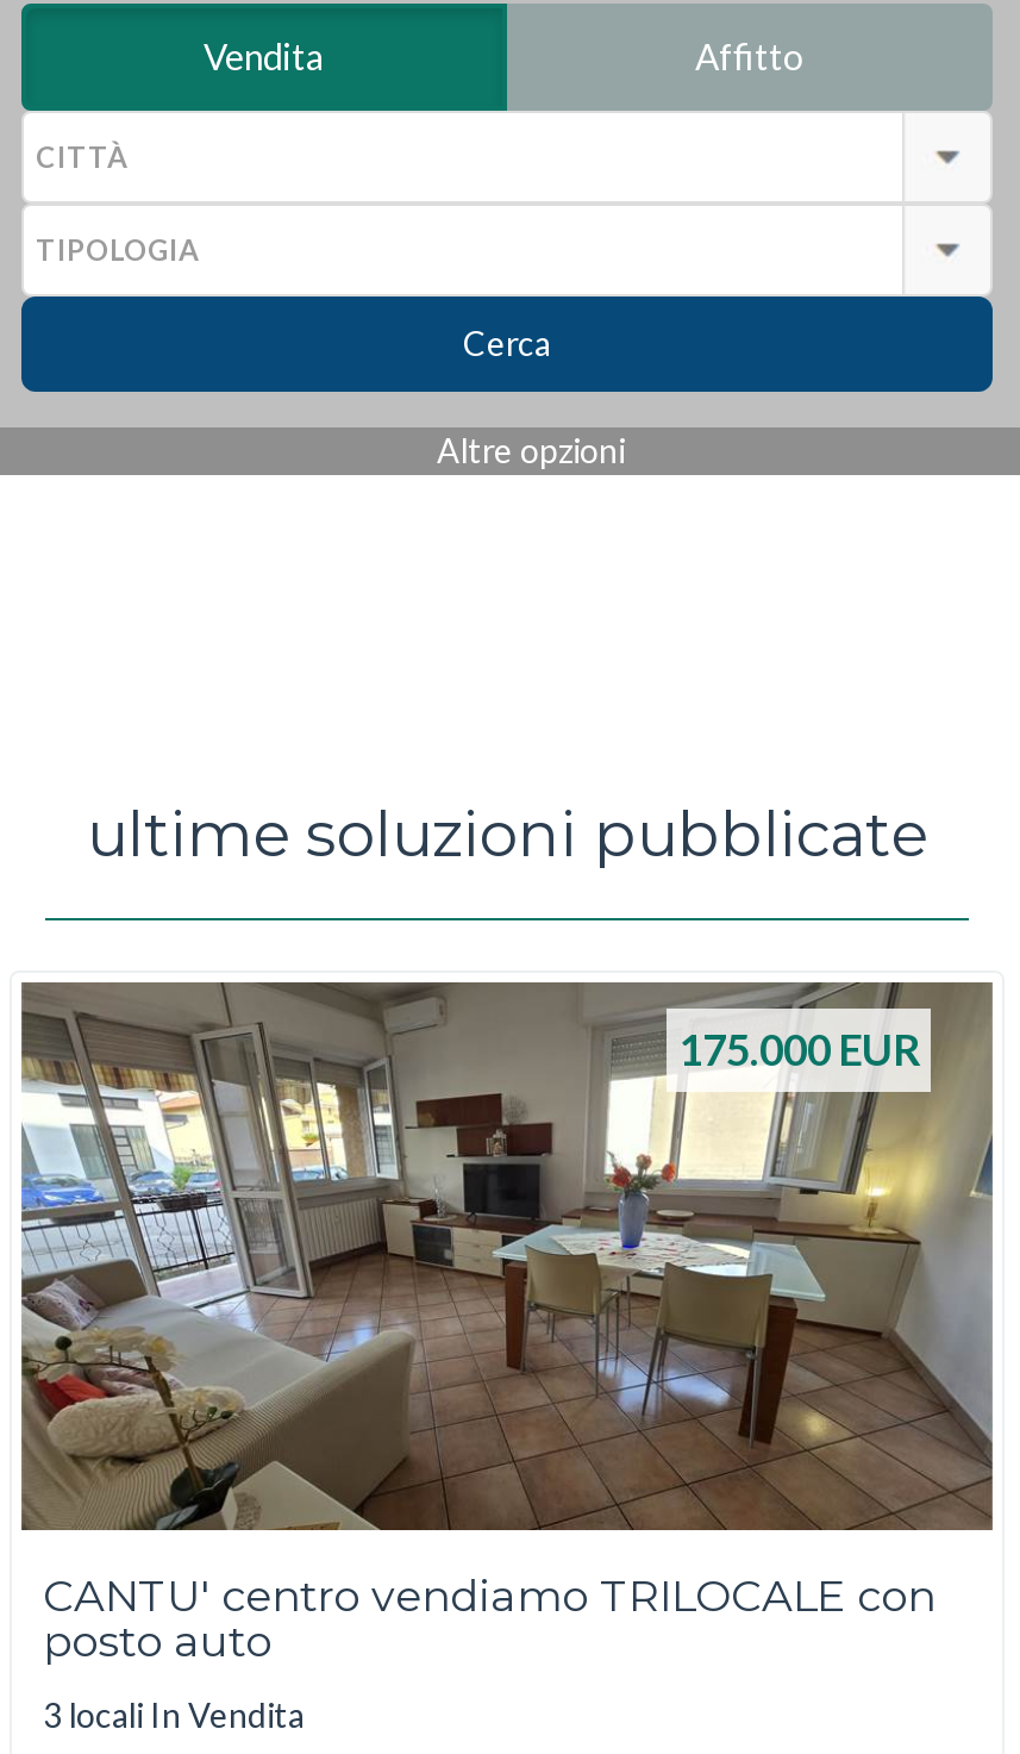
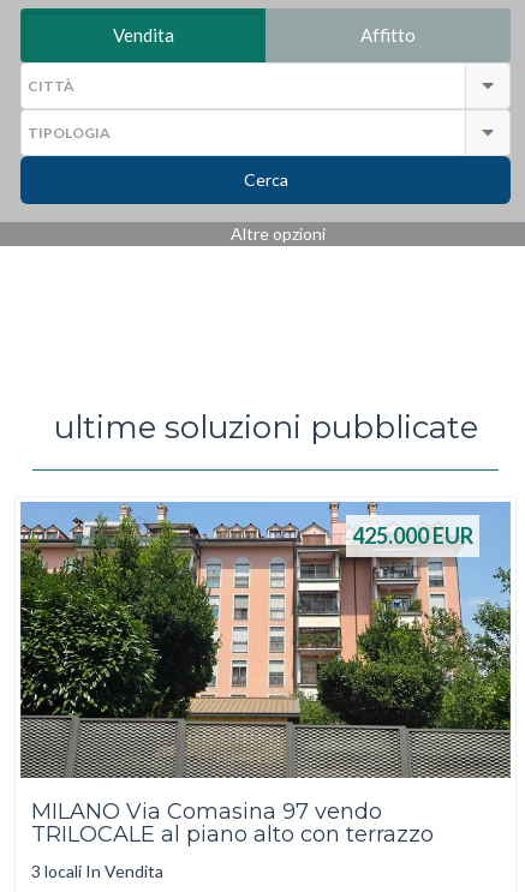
[19,980,995,1530] [image] | 175.000 EUR -> [19,501,512,778] [image] | 425.000 EUR
[43,1571,935,1668] CANTU' centro vendiamo TRILOCALE con | posto auto -> [31,798,434,848] MILANO Via Comasina 97 vendo | TRILOCALE al piano alto con terrazzo

